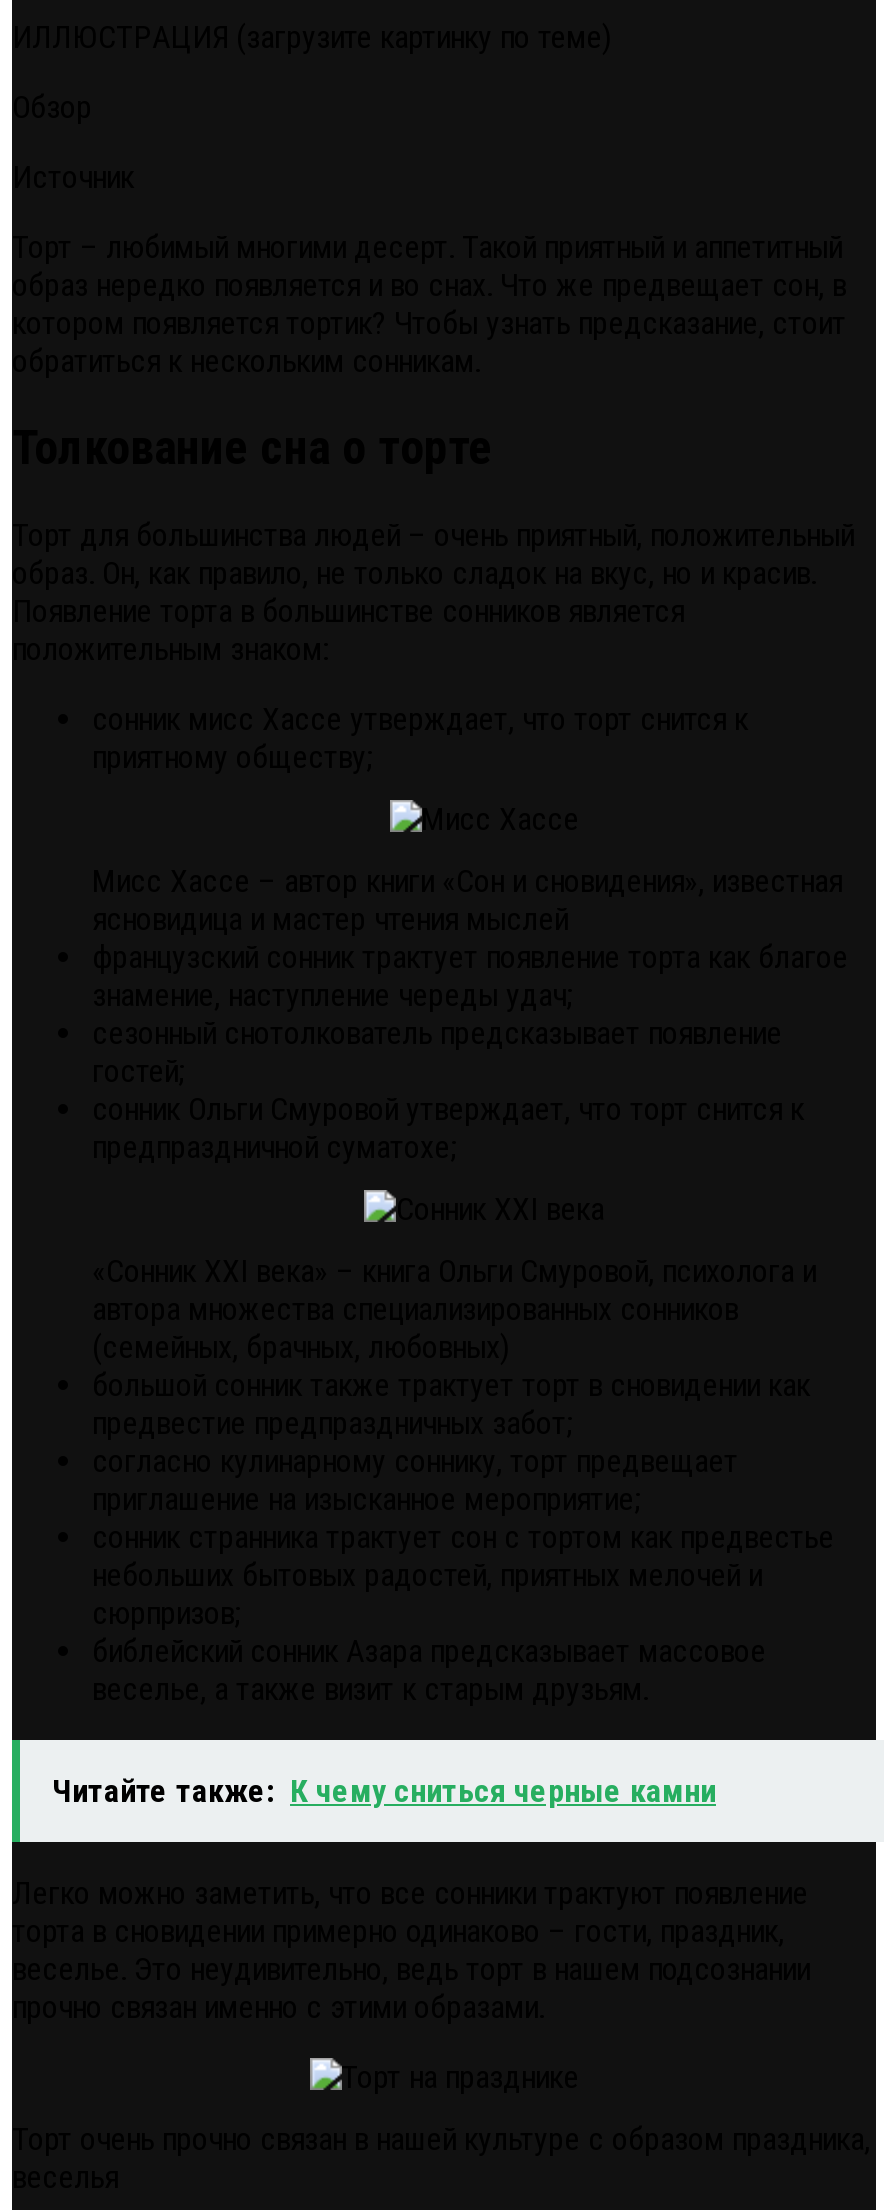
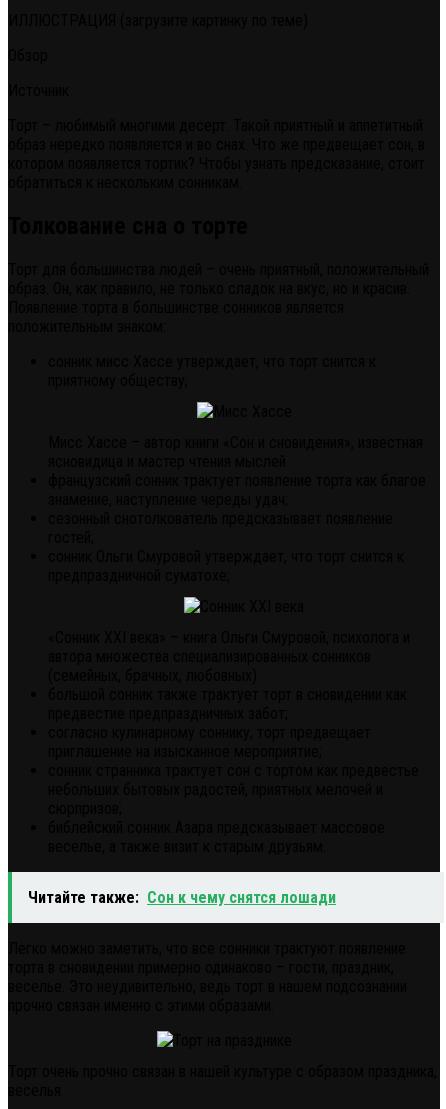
[52,1771,716,1809] Читайте также: К чему сниться черные камни -> [28,888,336,907] Читайте также: Сон к чему снятся лошади

